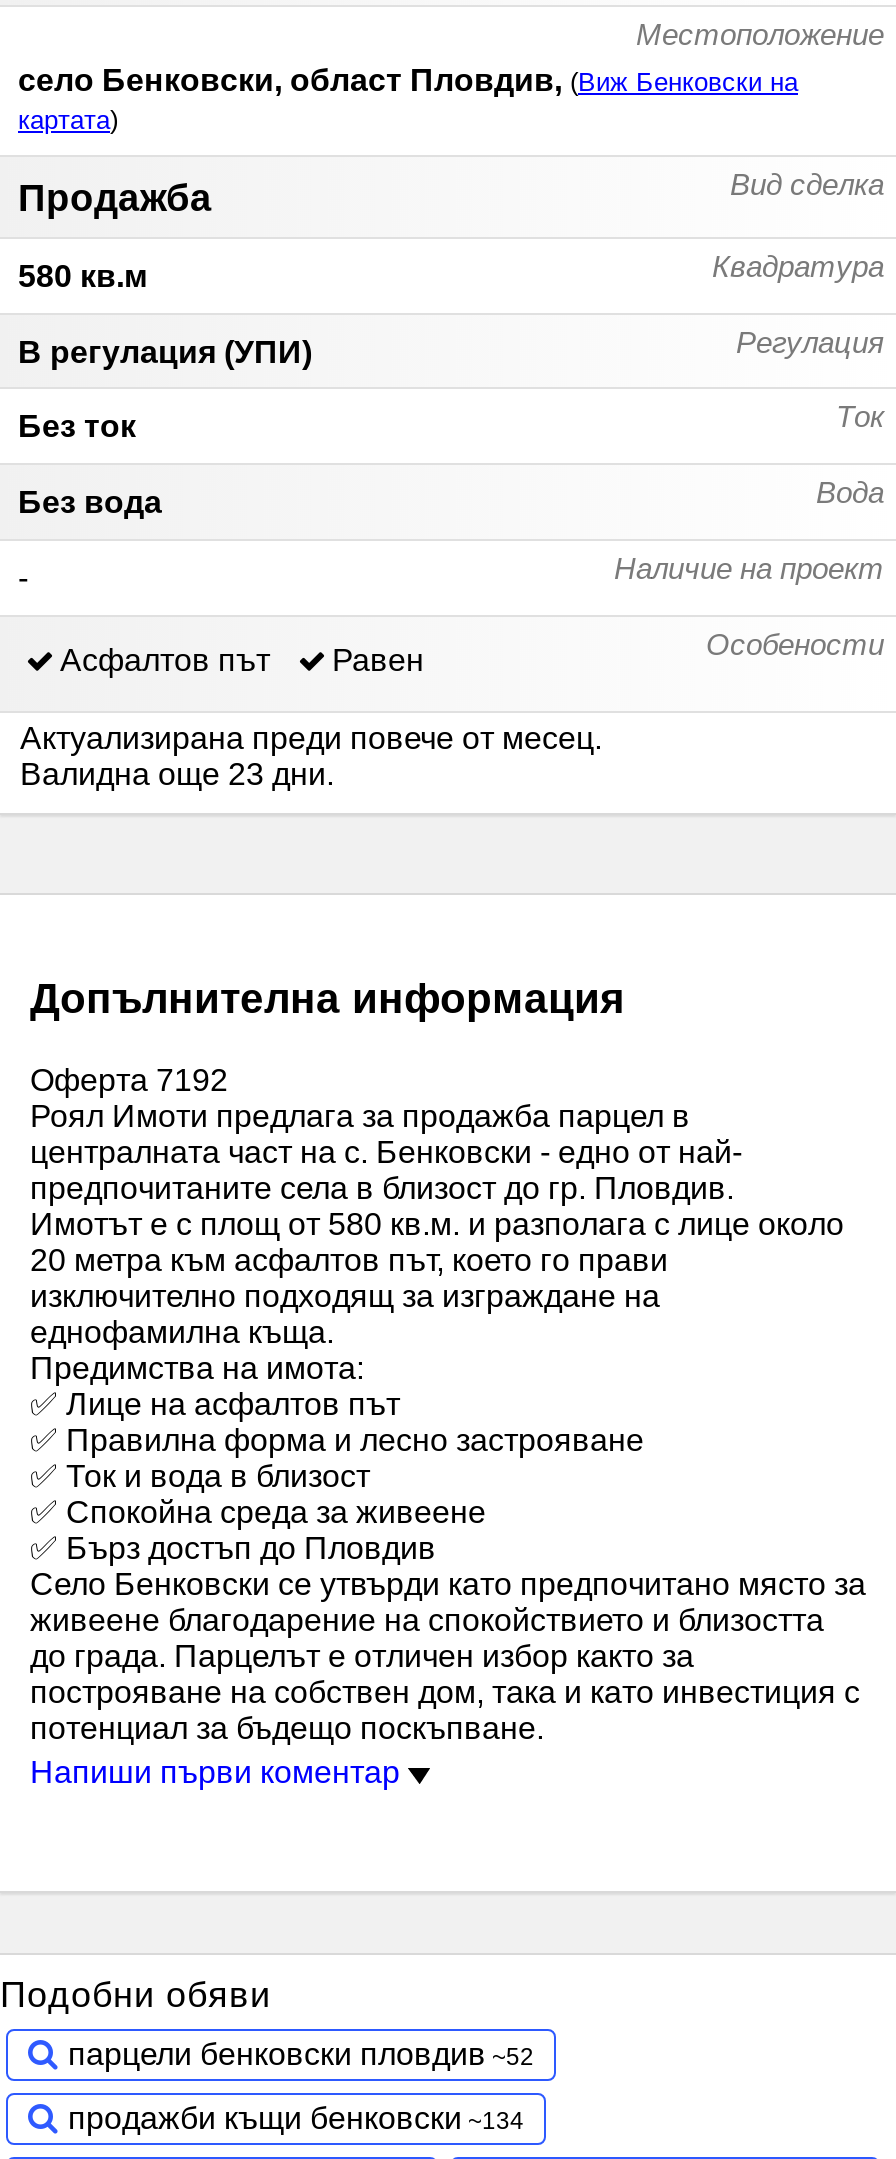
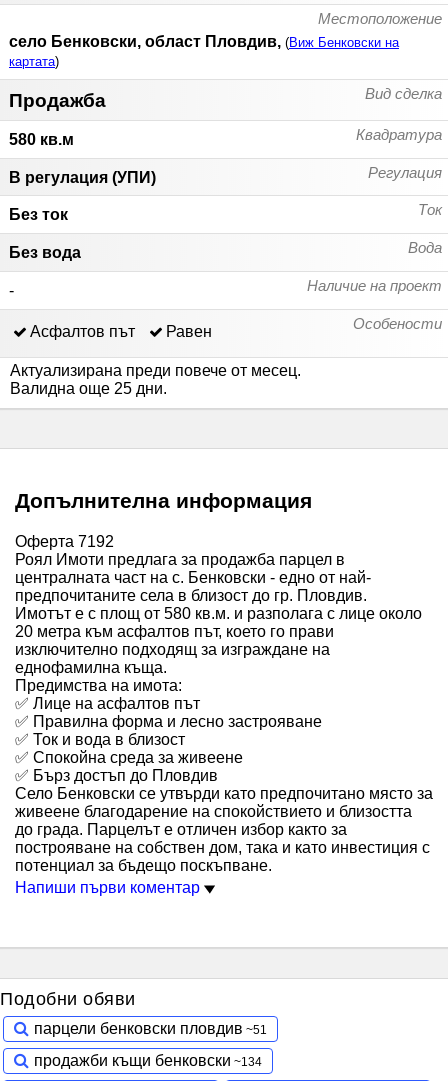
[20,757,334,791] Валидна още 23 дни. -> [10,380,167,397] Валидна още 25 дни.

